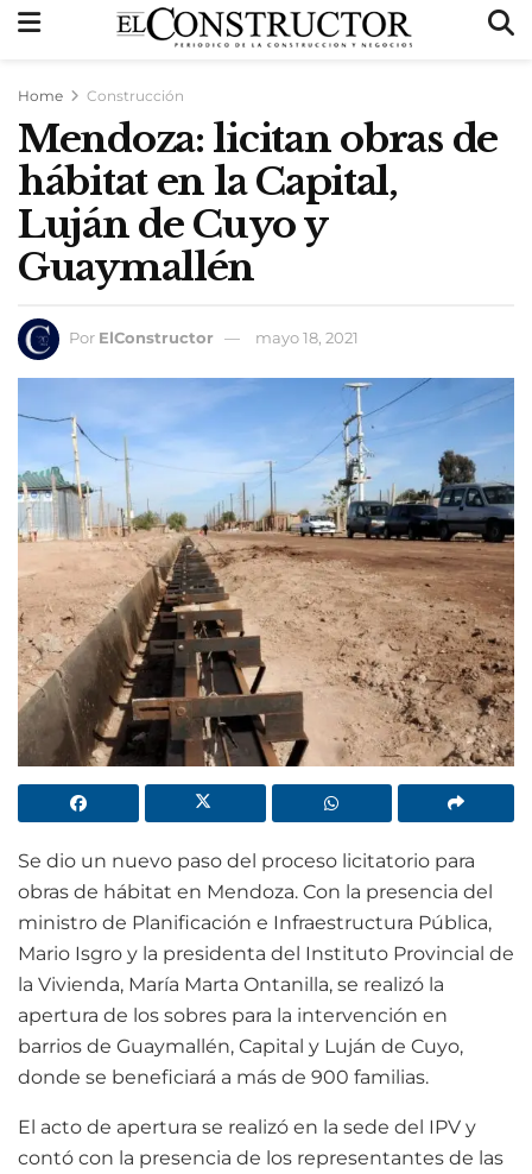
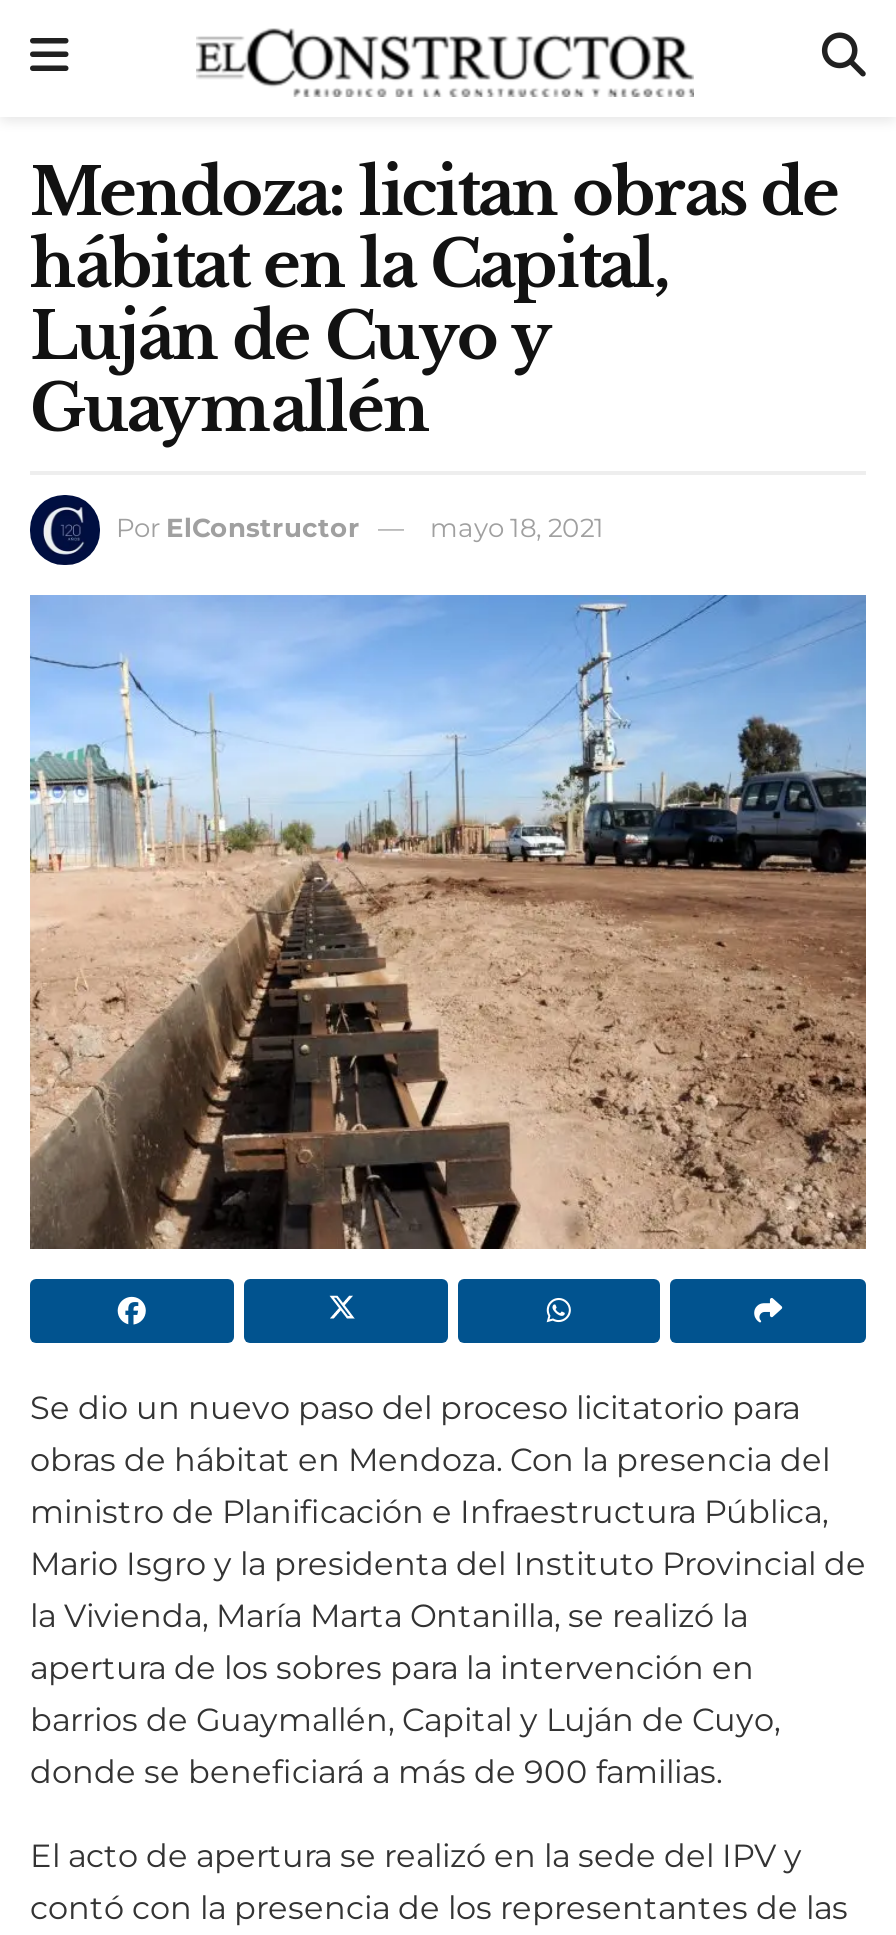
[18,87,184,105] Home | Construcción -> none

